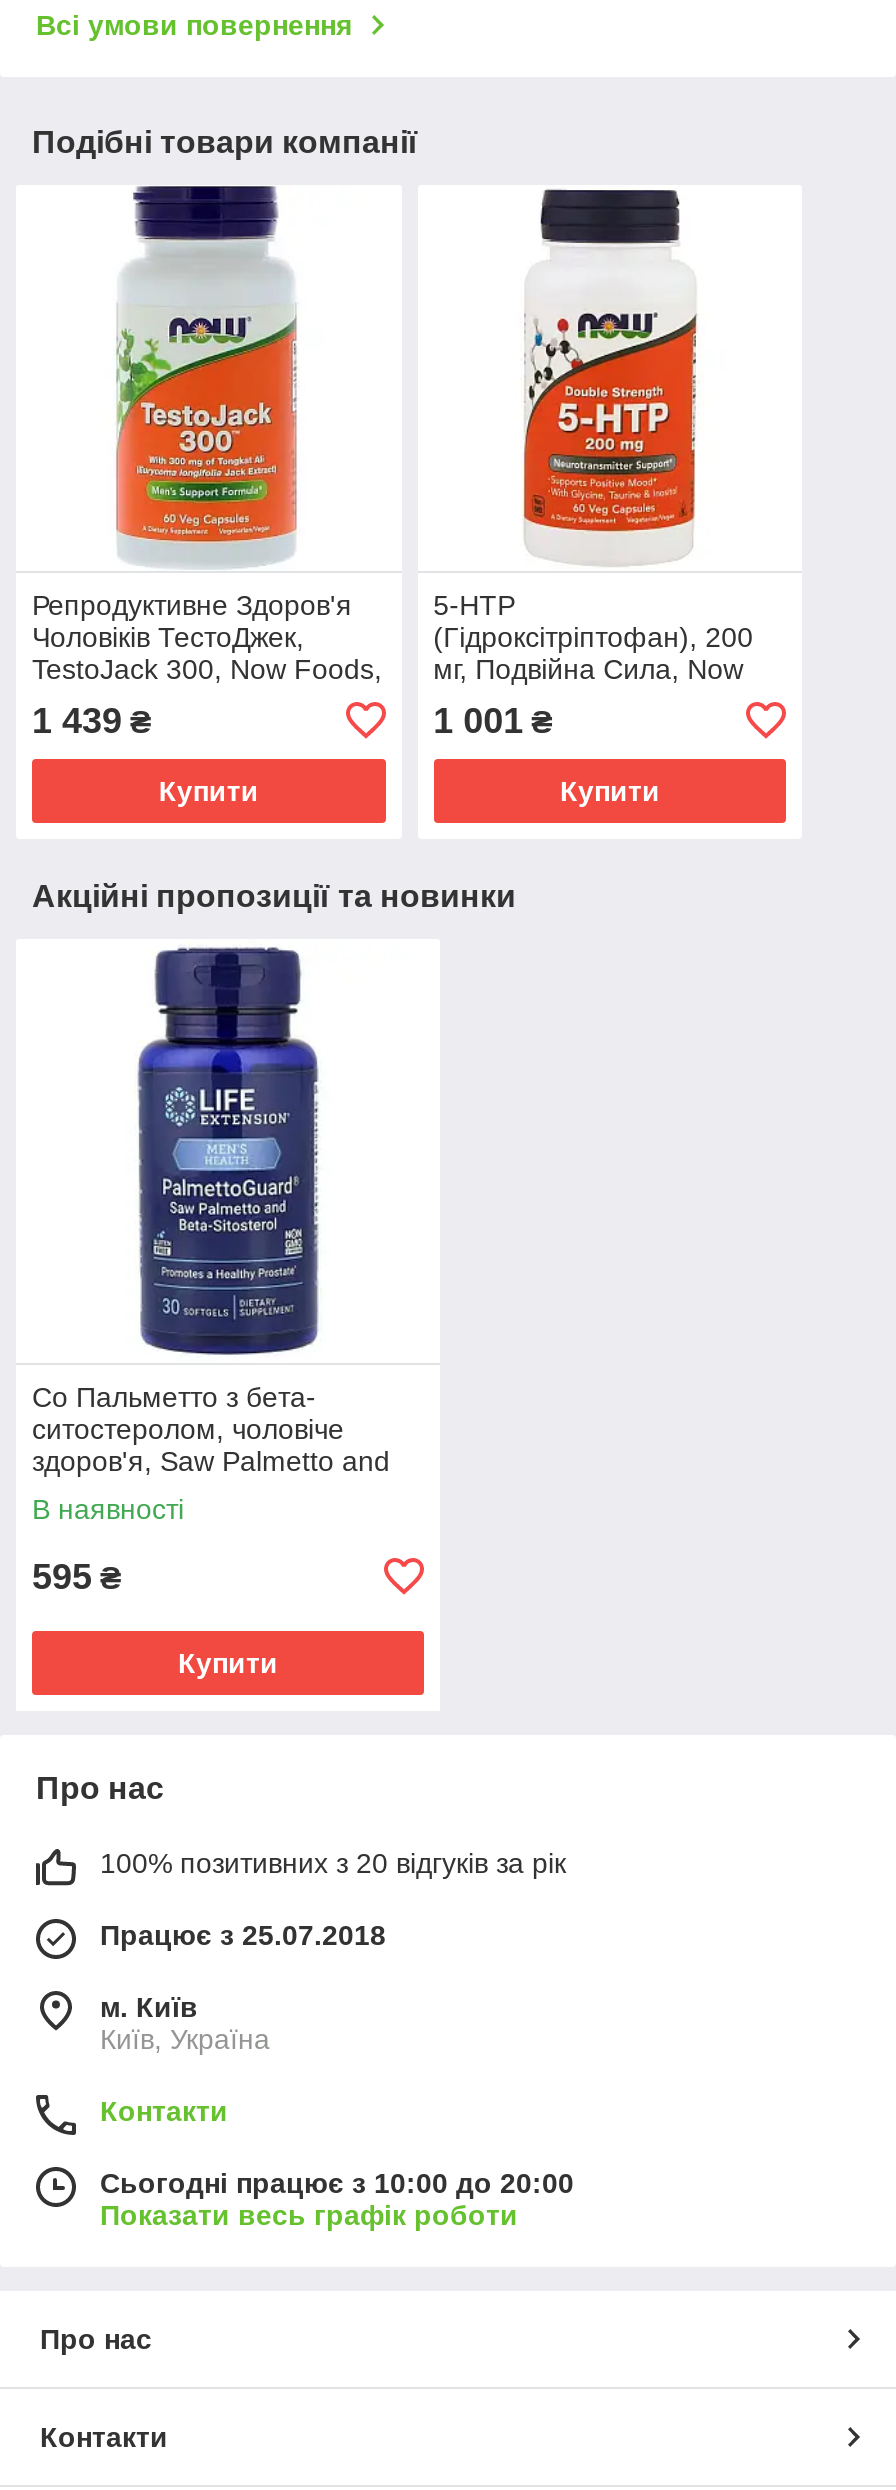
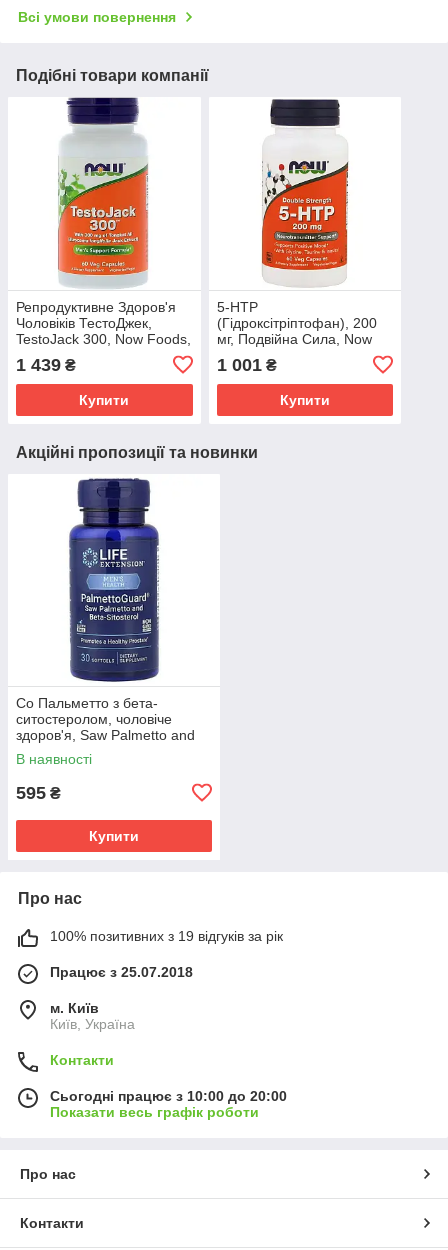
[100,1847,566,1879] 100% позитивних з 20 відгуків за рік -> [50,928,283,944] 100% позитивних з 19 відгуків за рік

